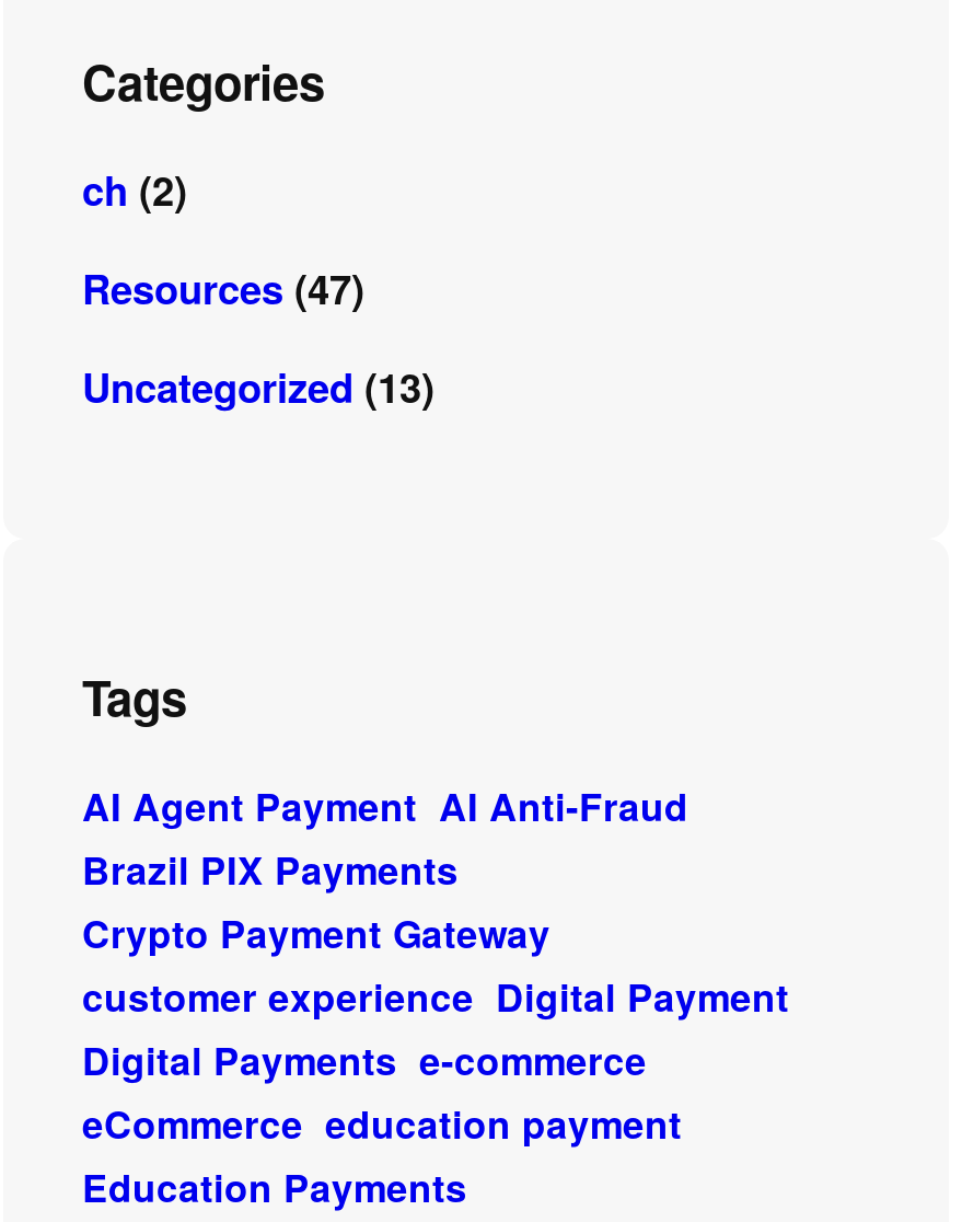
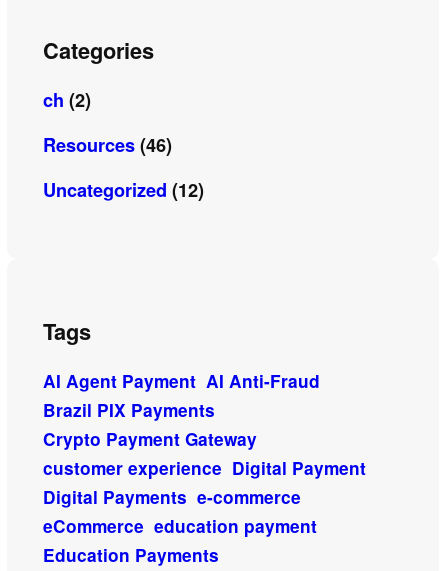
[82,261,364,318] Resources (47) -> [43,132,172,158] Resources (46)
[82,360,434,417] Uncategorized (13) -> [43,177,204,203] Uncategorized (12)

